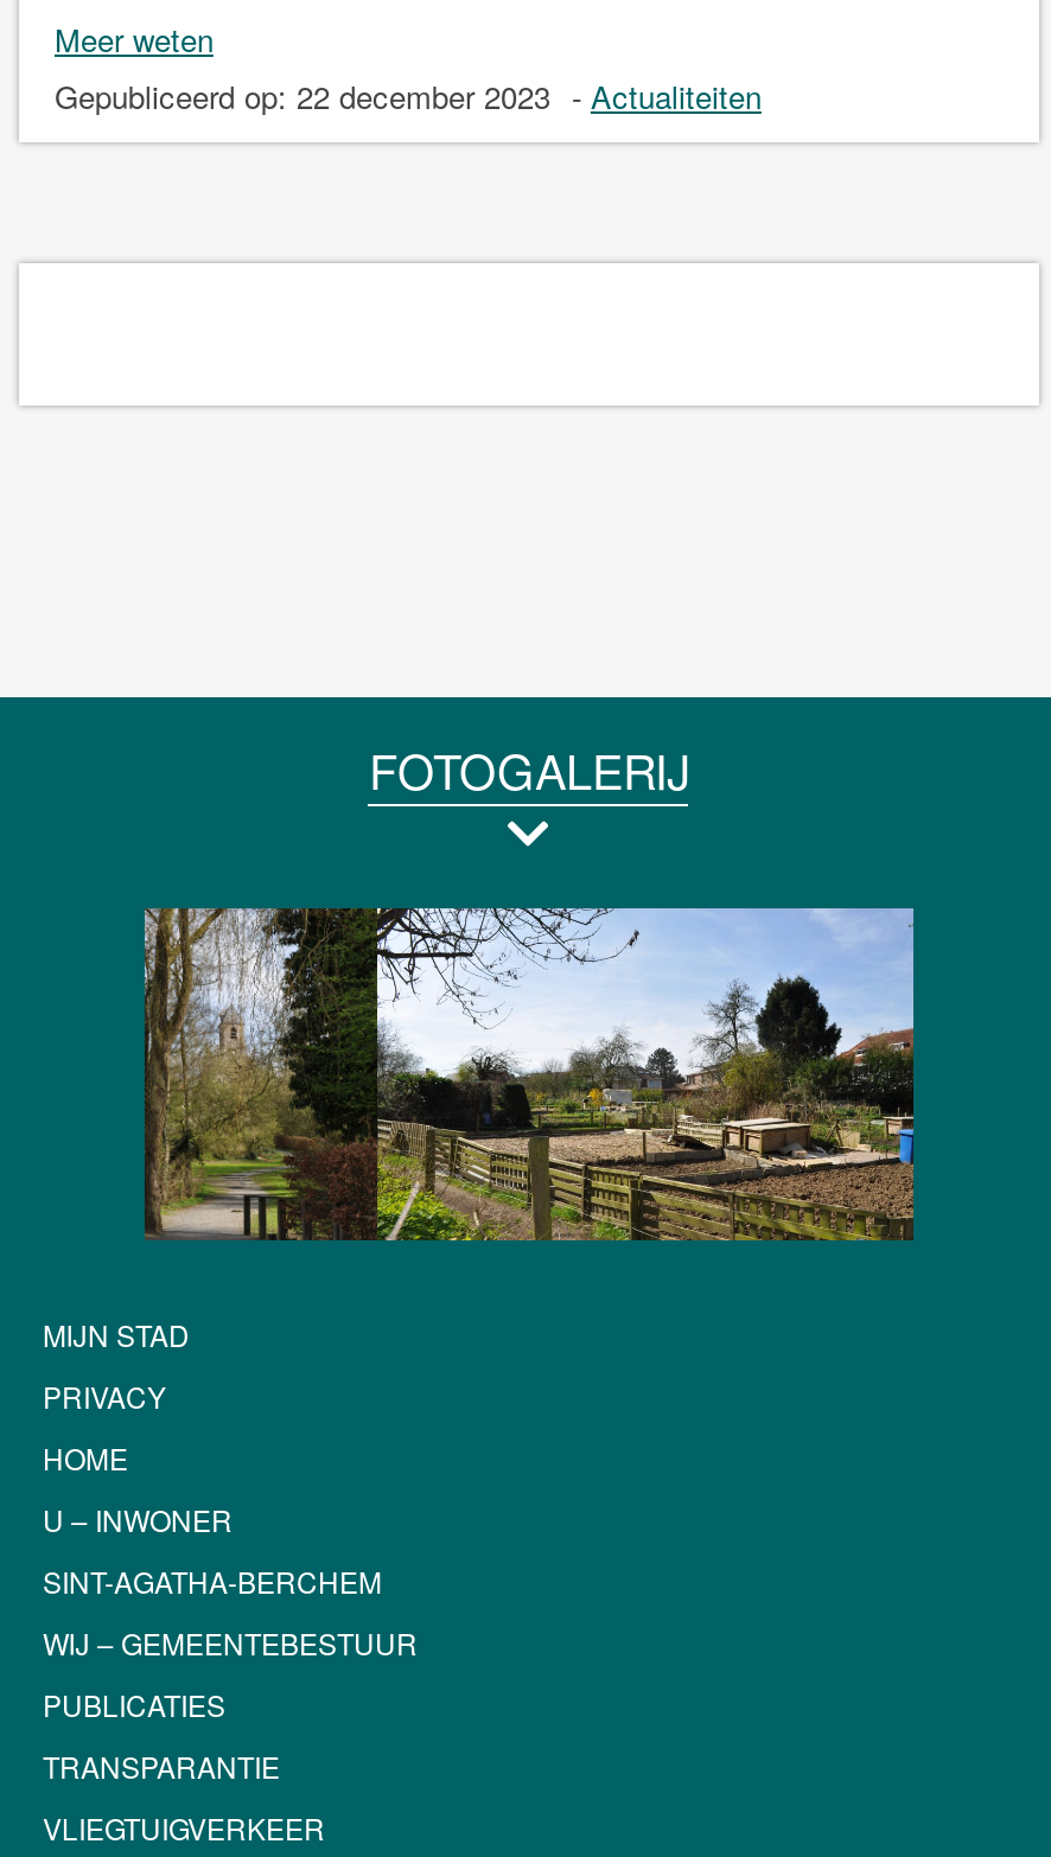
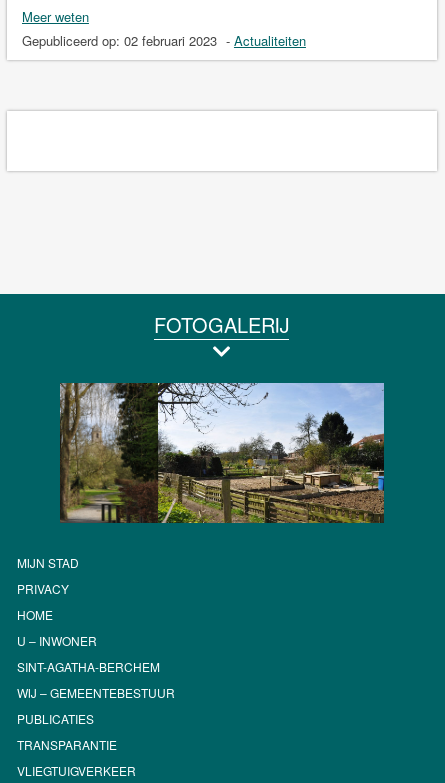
[55,73,762,118] Gepubliceerd op: 22 december 2023 - Actualiteiten -> [22,31,306,50] Gepubliceerd op: 02 februari 2023 - Actualiteiten

